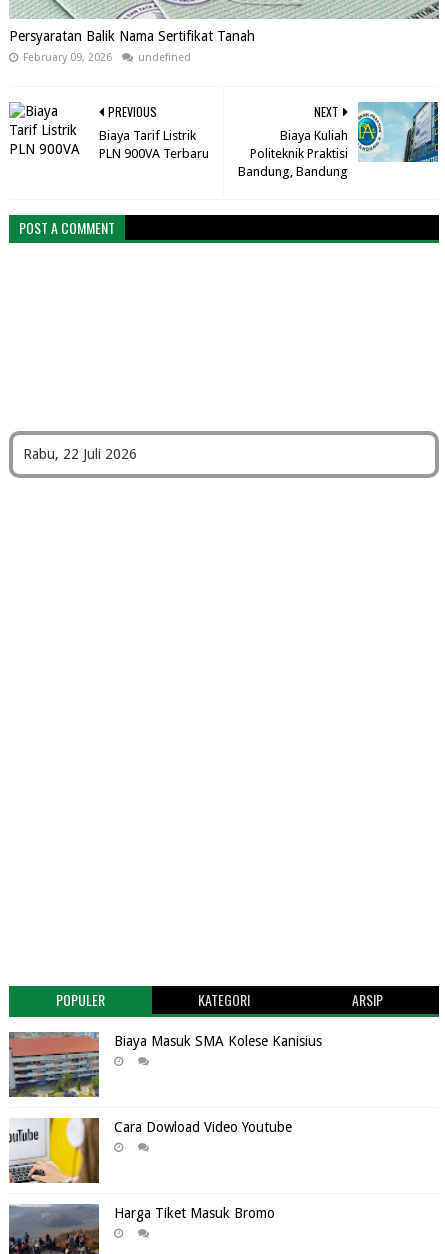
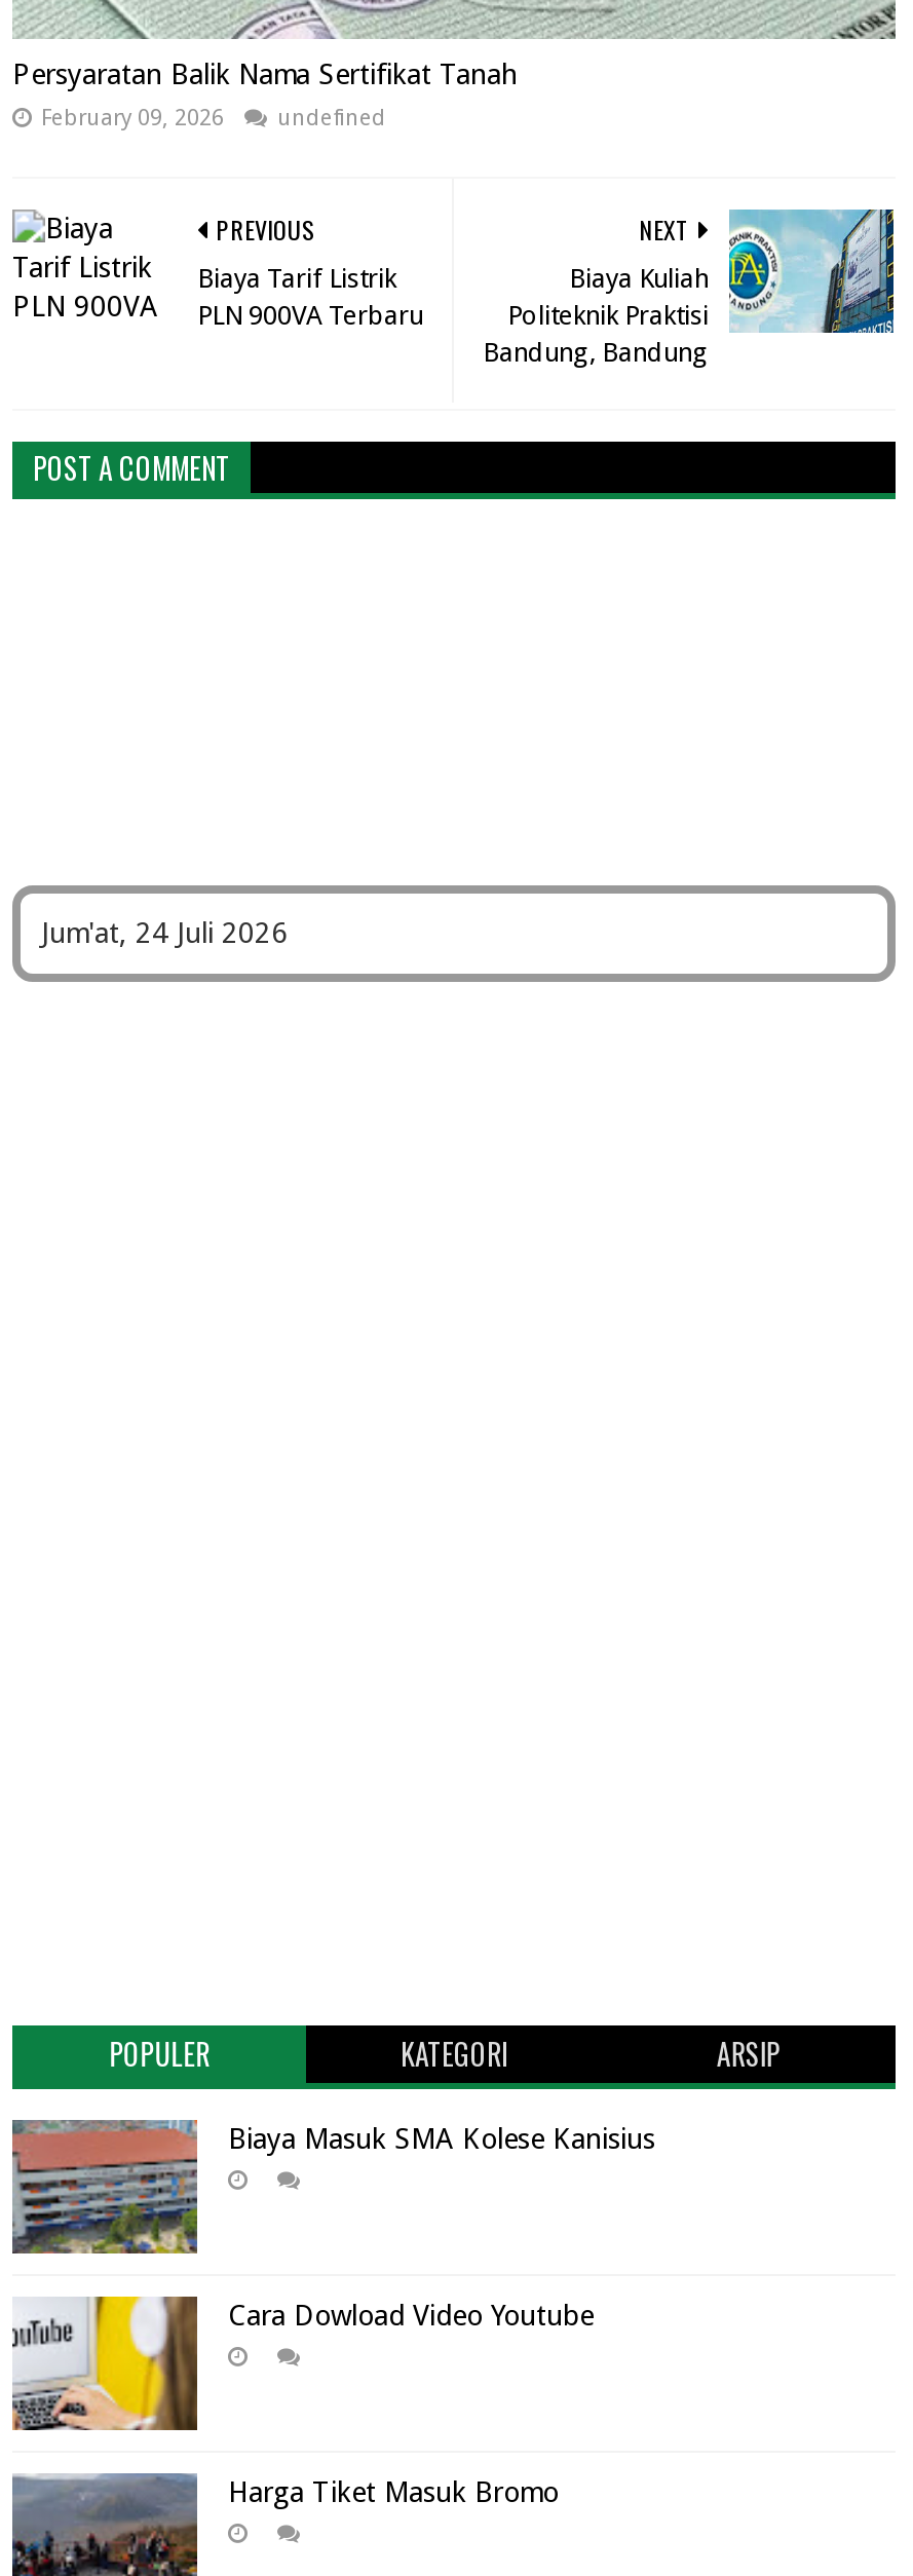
[23,446,137,462] Rabu, 22 Juli 2026 -> [41,916,288,949] Jum'at, 24 Juli 2026

